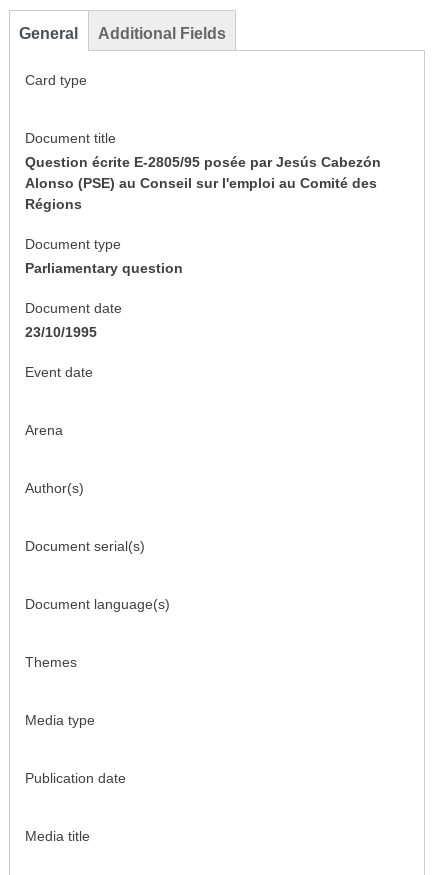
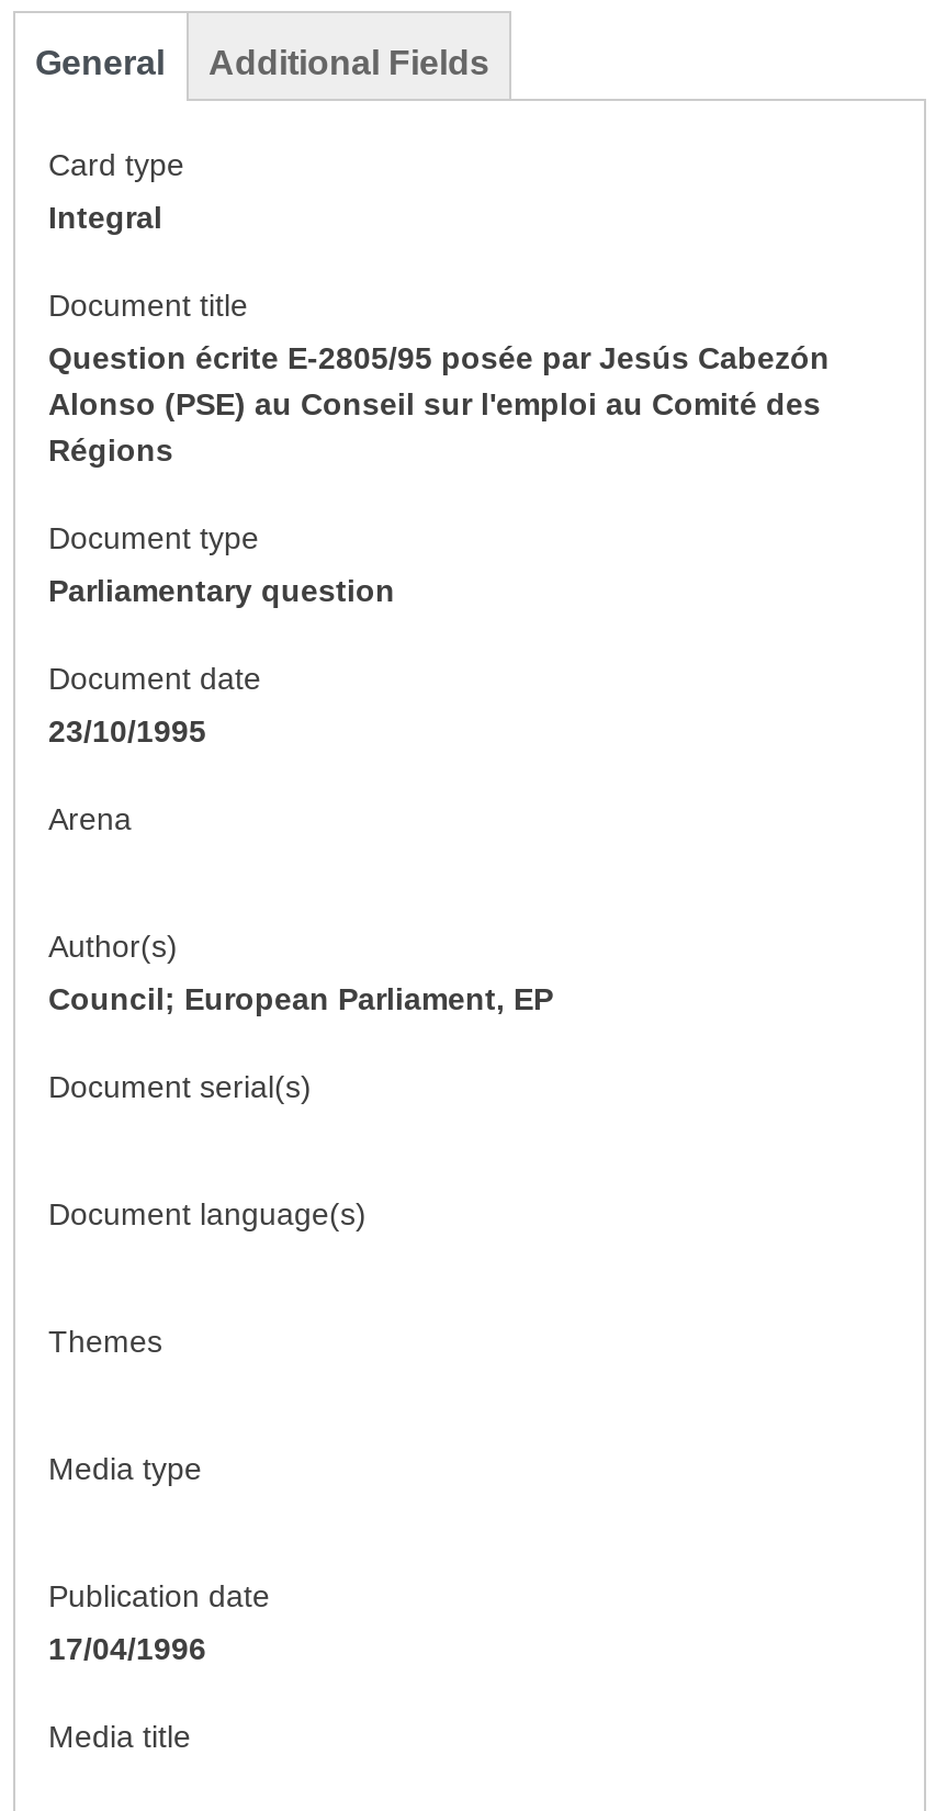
none -> [48,198,162,233] Integral
[25,364,93,380] Event date -> none
none -> [48,980,553,1015] Council; European Parliament, EP
none -> [48,1629,206,1665] 17/04/1996

